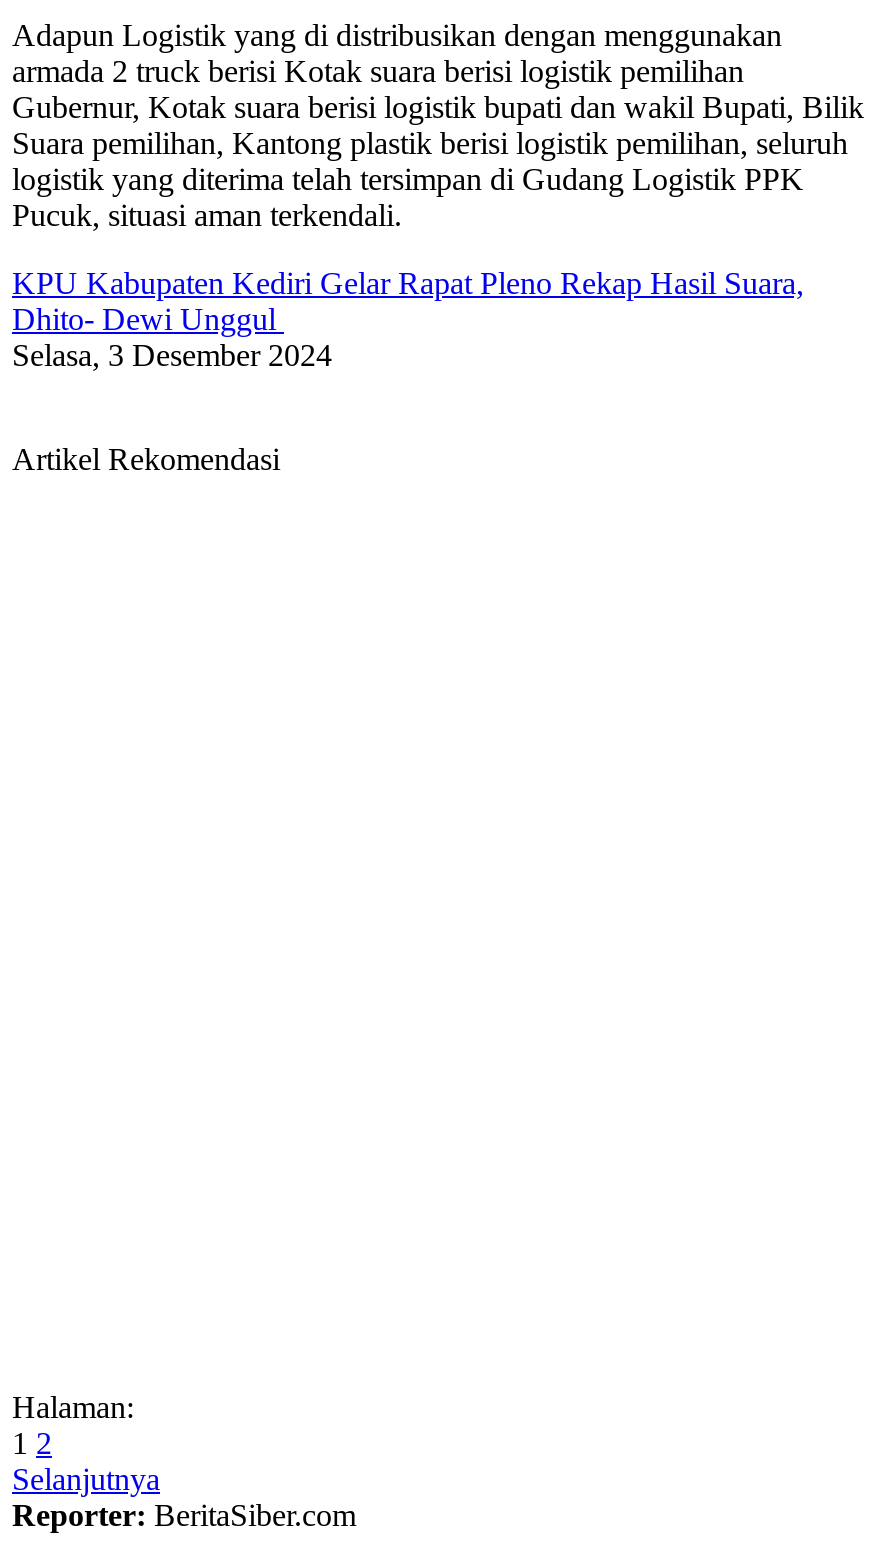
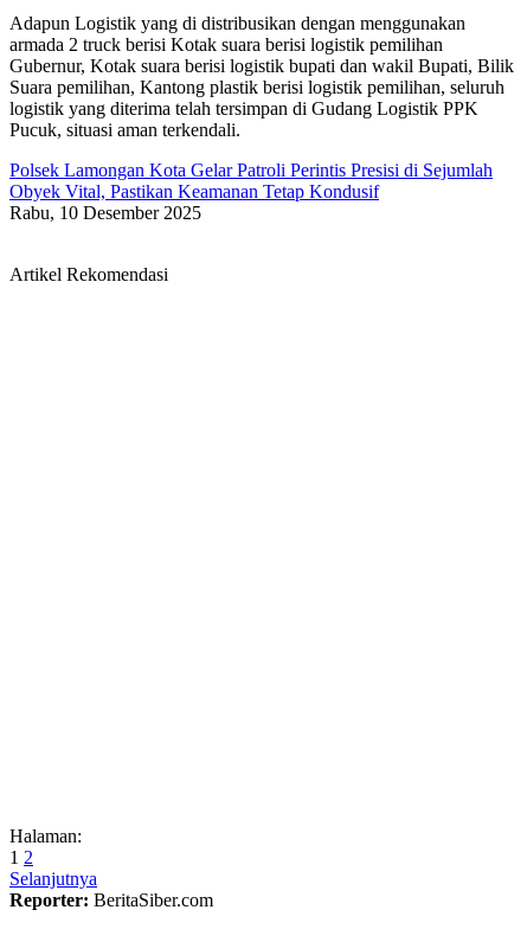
[12,267,804,373] KPU Kabupaten Kediri Gelar Rapat Pleno Rekap Hasil Suara, | Dhito- Dewi Unggul | Selasa, 3 Desember 2024 -> [9,160,493,223] Polsek Lamongan Kota Gelar Patroli Perintis Presisi di Sejumlah | Obyek Vital, Pastikan Keamanan Tetap Kondusif | Rabu, 10 Desember 2025

